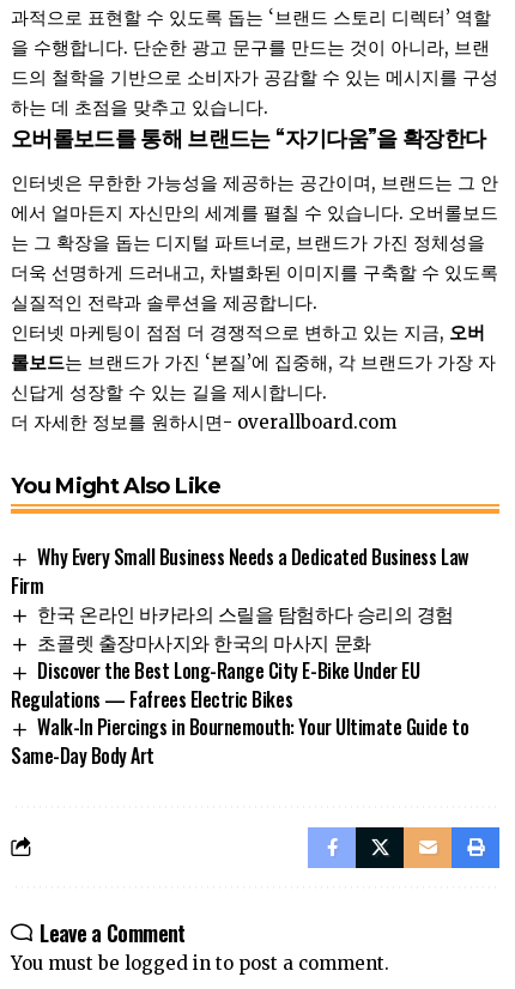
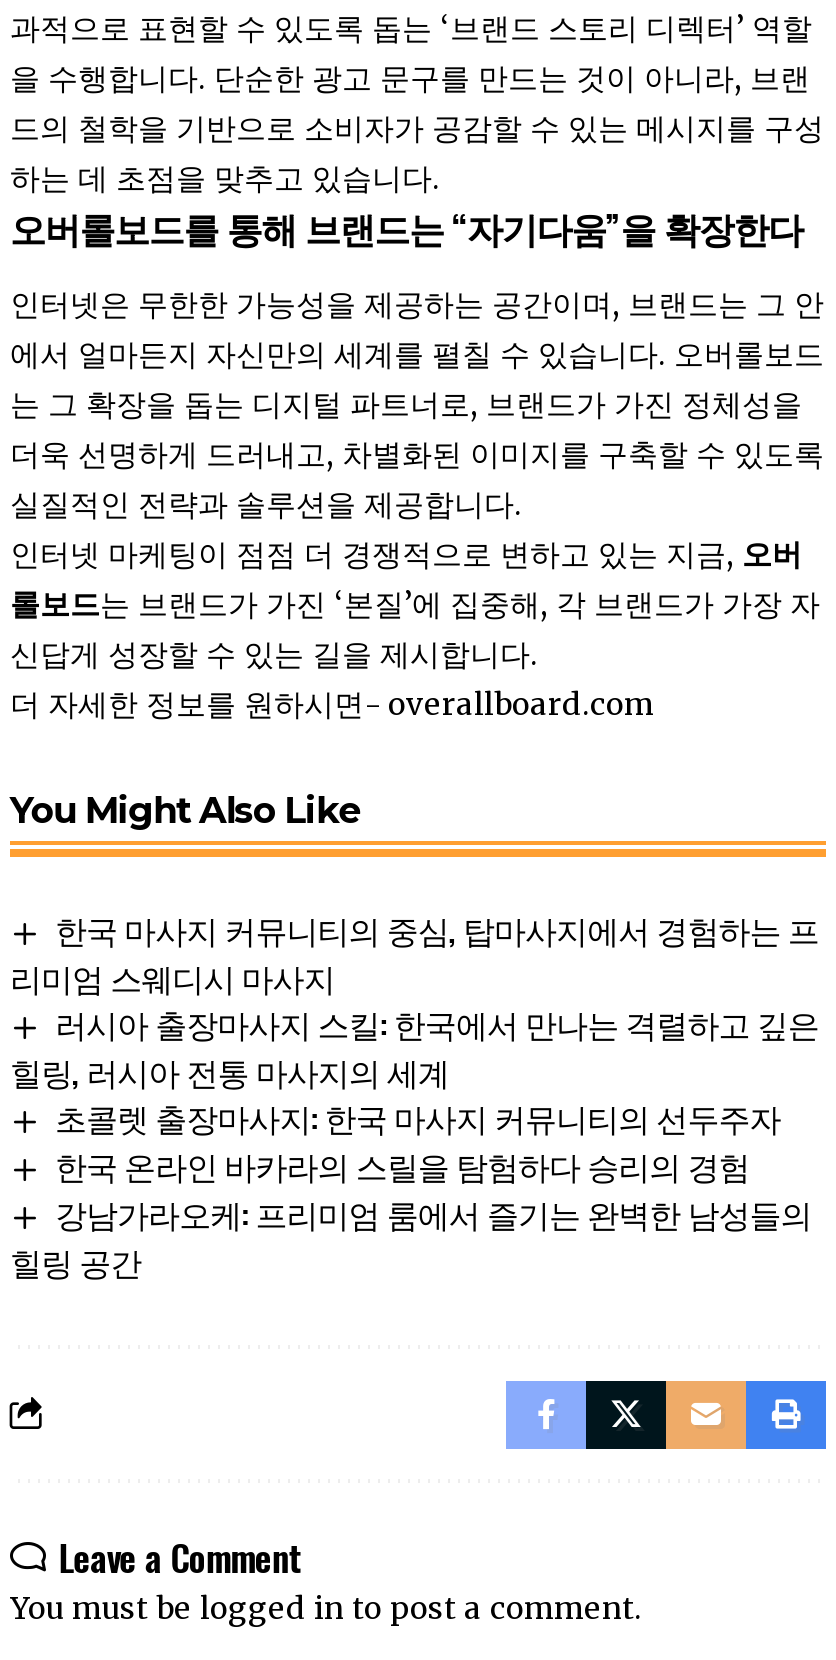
[11,543,468,600] Why Every Small Business Needs a Dedicated Business Law | Firm -> [10,905,819,1141] 한국 마사지 커뮤니티의 중심, 탑마사지에서 경험하는 프 | 리미엄 스웨디시 마사지 | 러시아 출장마사지 스킬: 한국에서 만나는 격렬하고 깊은 | 힐링, 러시아 전통 마사지의 세계 | 초콜렛 출장마사지: 한국 마사지 커뮤니티의 선두주자
moved [38,599,454,627] -> [55,1141,750,1189]: 한국 온라인 바카라의 스릴을 탐험하다 승리의 경험
[11,627,468,769] 초콜렛 출장마사지와 한국의 마사지 문화 | Discover the Best Long-Range City E-Bike Under EU | Regulations — Fafrees Electric Bikes | Walk-In Piercings in Bournemouth: Your Ultimate Guide to | Same-Day Body Art -> [10,1188,812,1284] 강남가라오케: 프리미엄 룸에서 즐기는 완벽한 남성들의 | 힐링 공간

